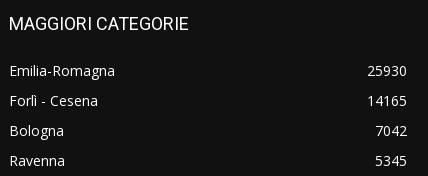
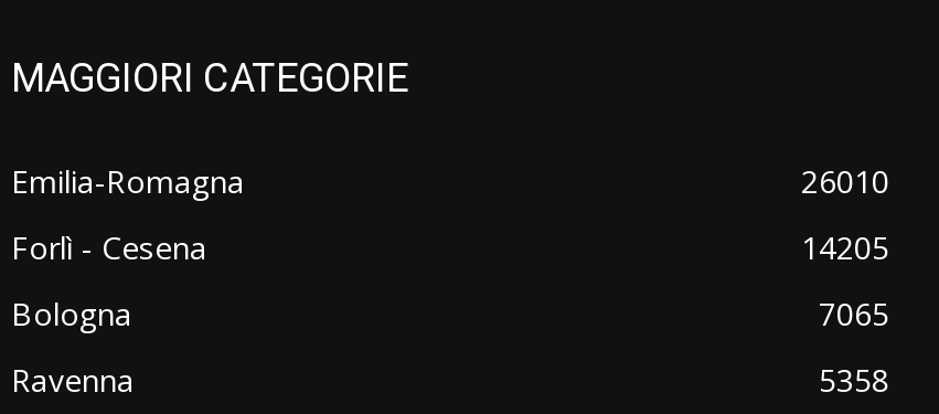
[367,61,407,80] 25930 -> [801,161,889,203] 26010
[367,91,407,110] 14165 -> [801,227,889,269] 14205
[375,121,407,140] 7042 -> [819,293,889,335] 7065
[375,151,407,170] 5345 -> [819,359,889,401] 5358

